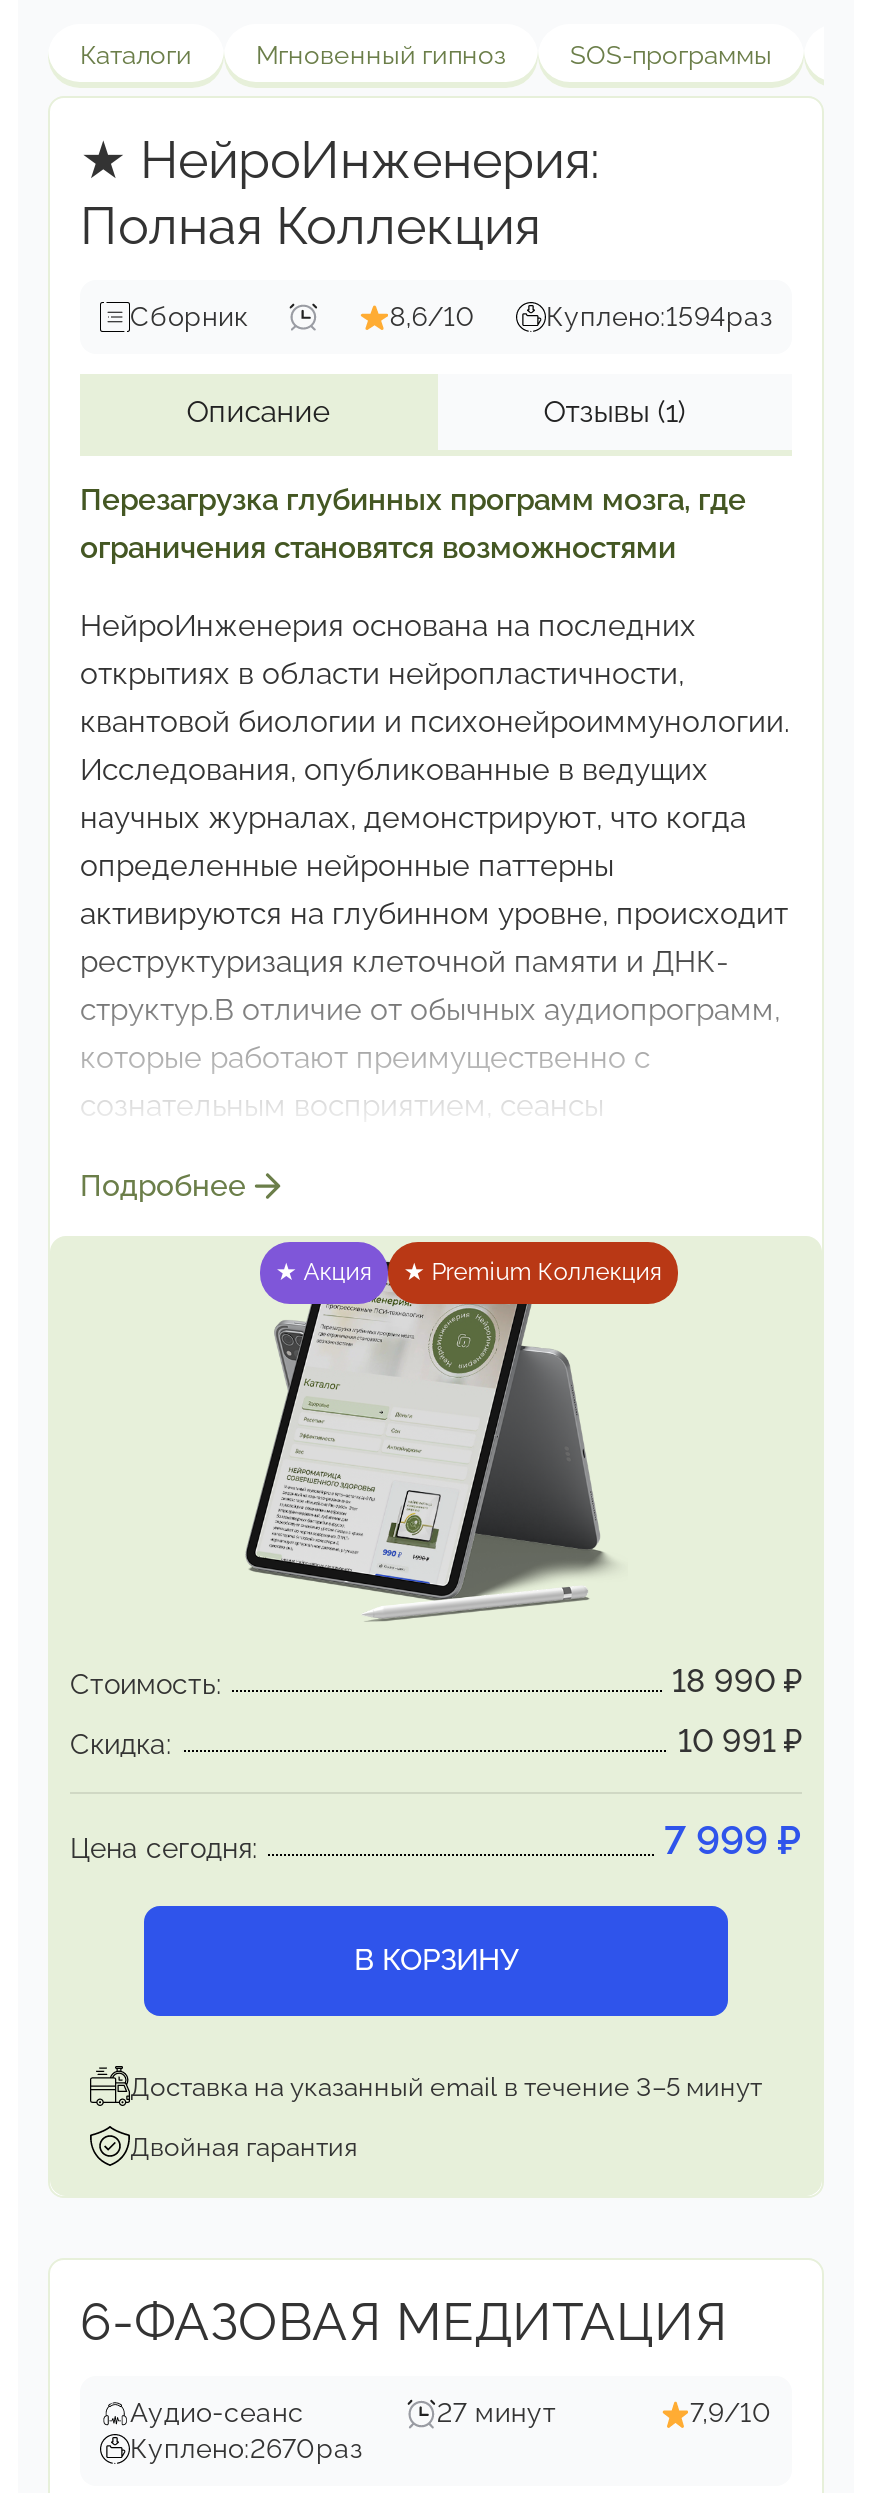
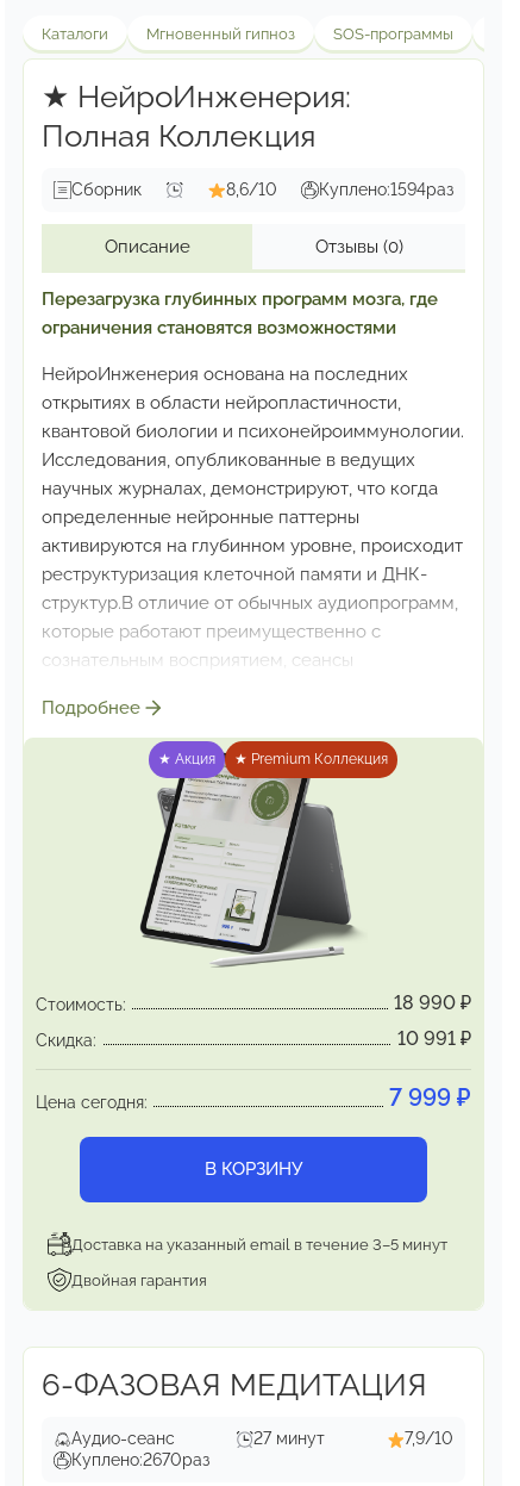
[544,394,686,430] Отзывы (1) -> [315,236,403,257] Отзывы (0)

